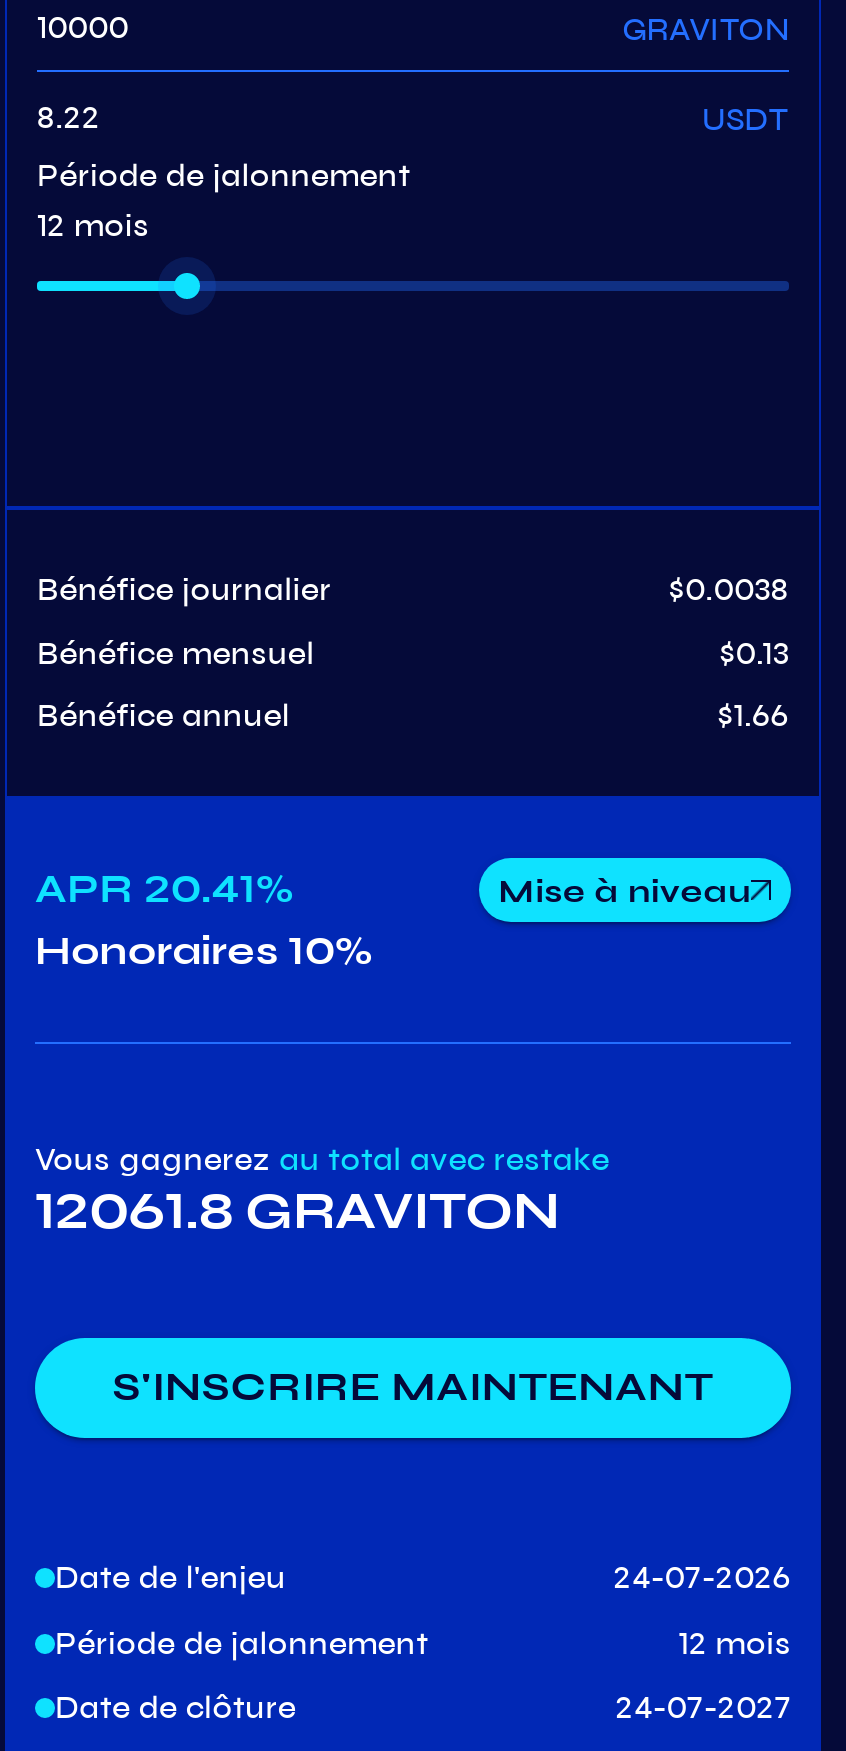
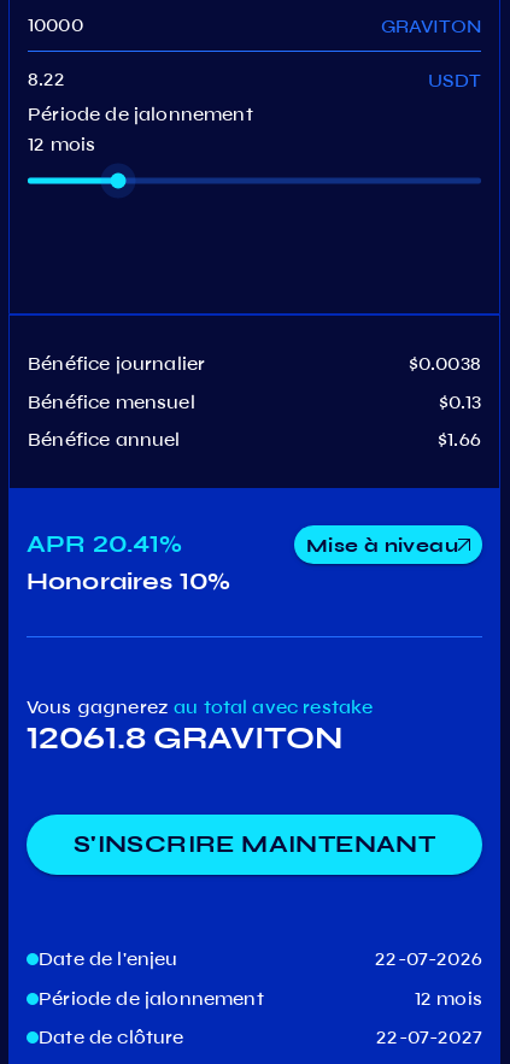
[614,1558,791,1596] 24-07-2026 -> [375,947,482,970] 22-07-2026
[616,1688,791,1726] 24-07-2027 -> [377,1025,482,1048] 22-07-2027

